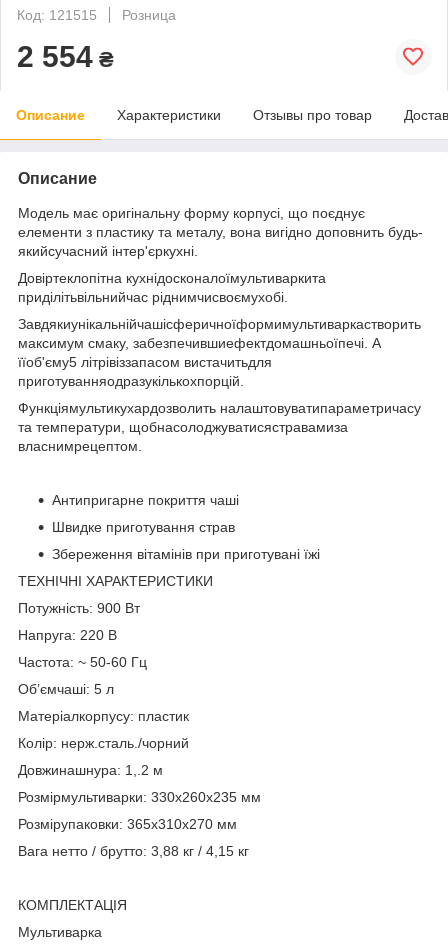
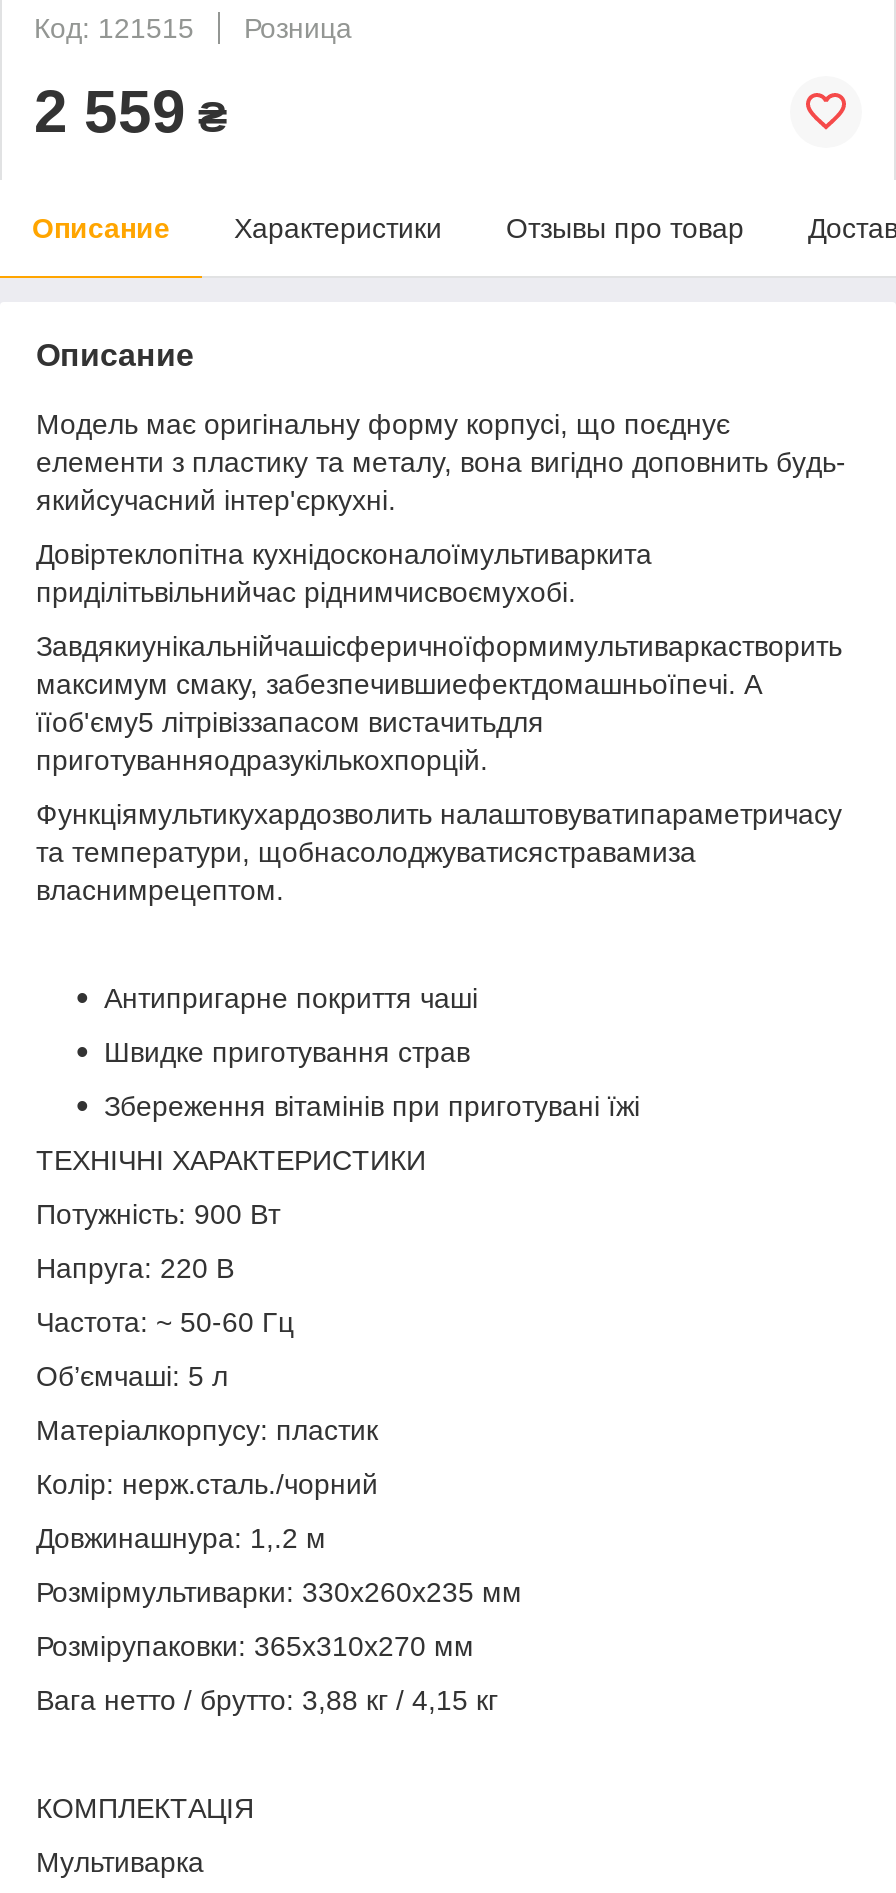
[17,40,114,73] 2 554 ₴ -> [34,78,228,144] 2 559 ₴

